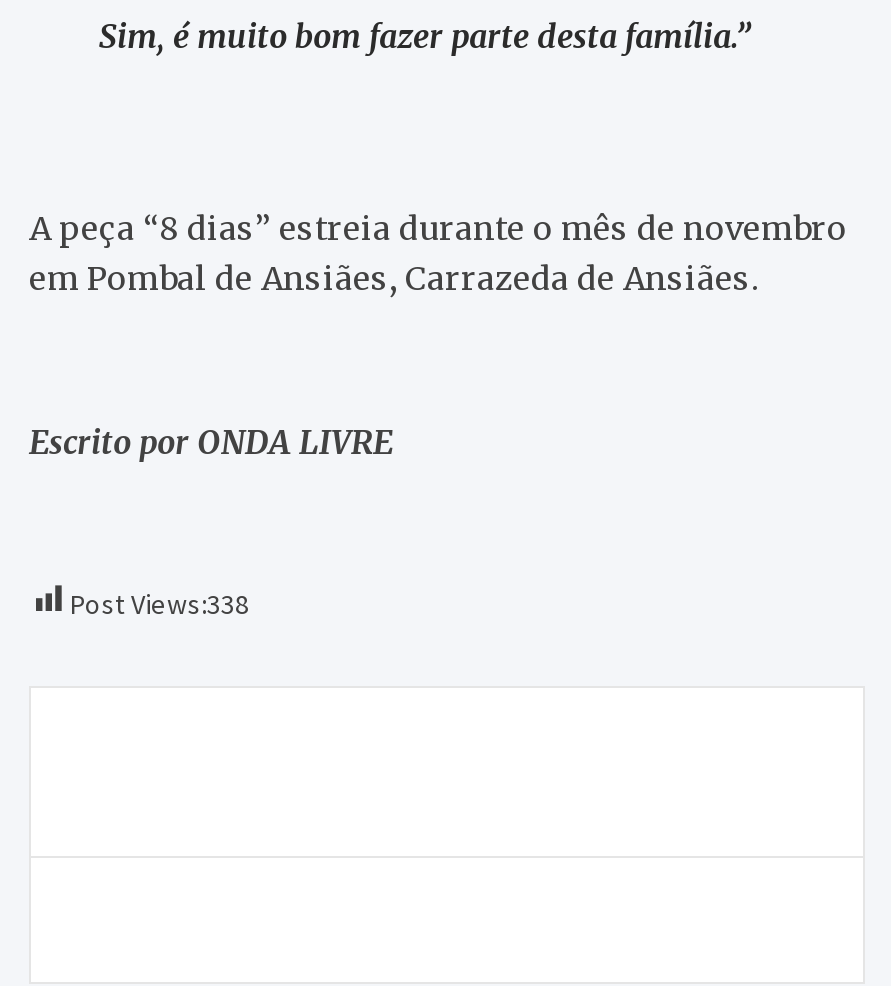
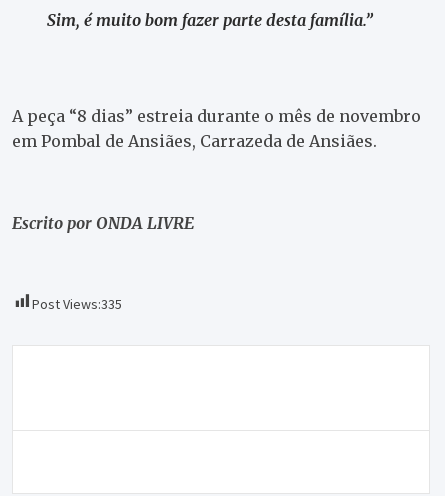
[69,586,249,622] Post Views:338 -> [32,295,122,313] Post Views:335

